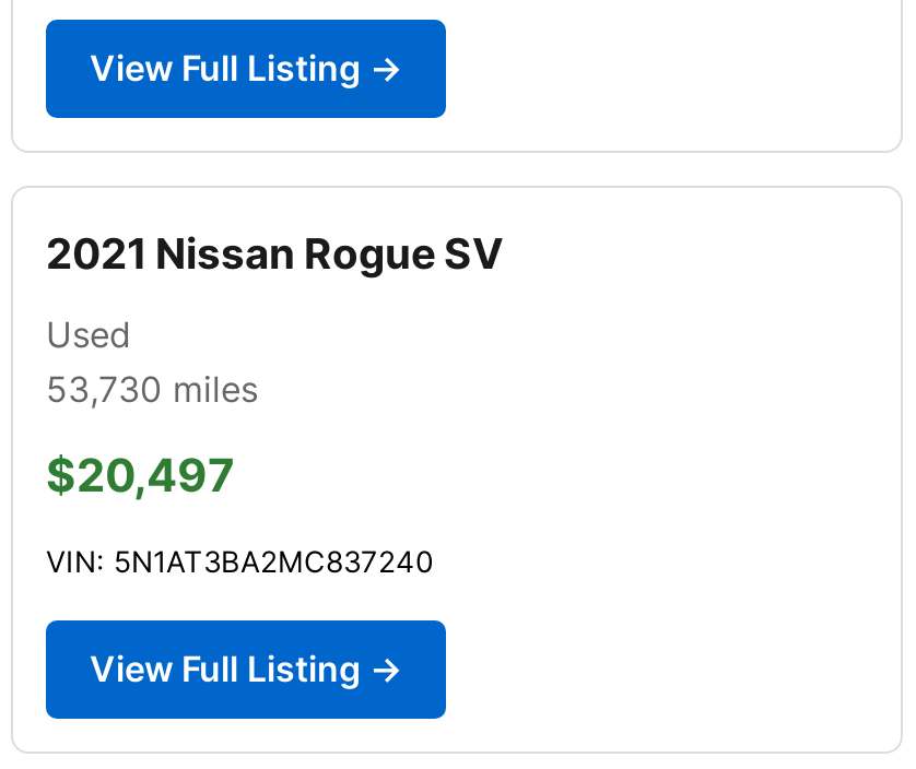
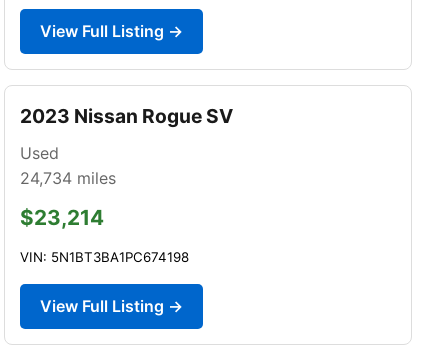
[46,227,503,279] 2021 Nissan Rogue SV -> [20,104,233,128] 2023 Nissan Rogue SV
[46,367,258,410] 53,730 miles -> [20,168,116,188] 24,734 miles
[46,448,234,502] $20,497 -> [20,205,104,230] $23,214
[46,544,433,579] VIN: 5N1AT3BA2MC837240 -> [20,249,189,265] VIN: 5N1BT3BA1PC674198

